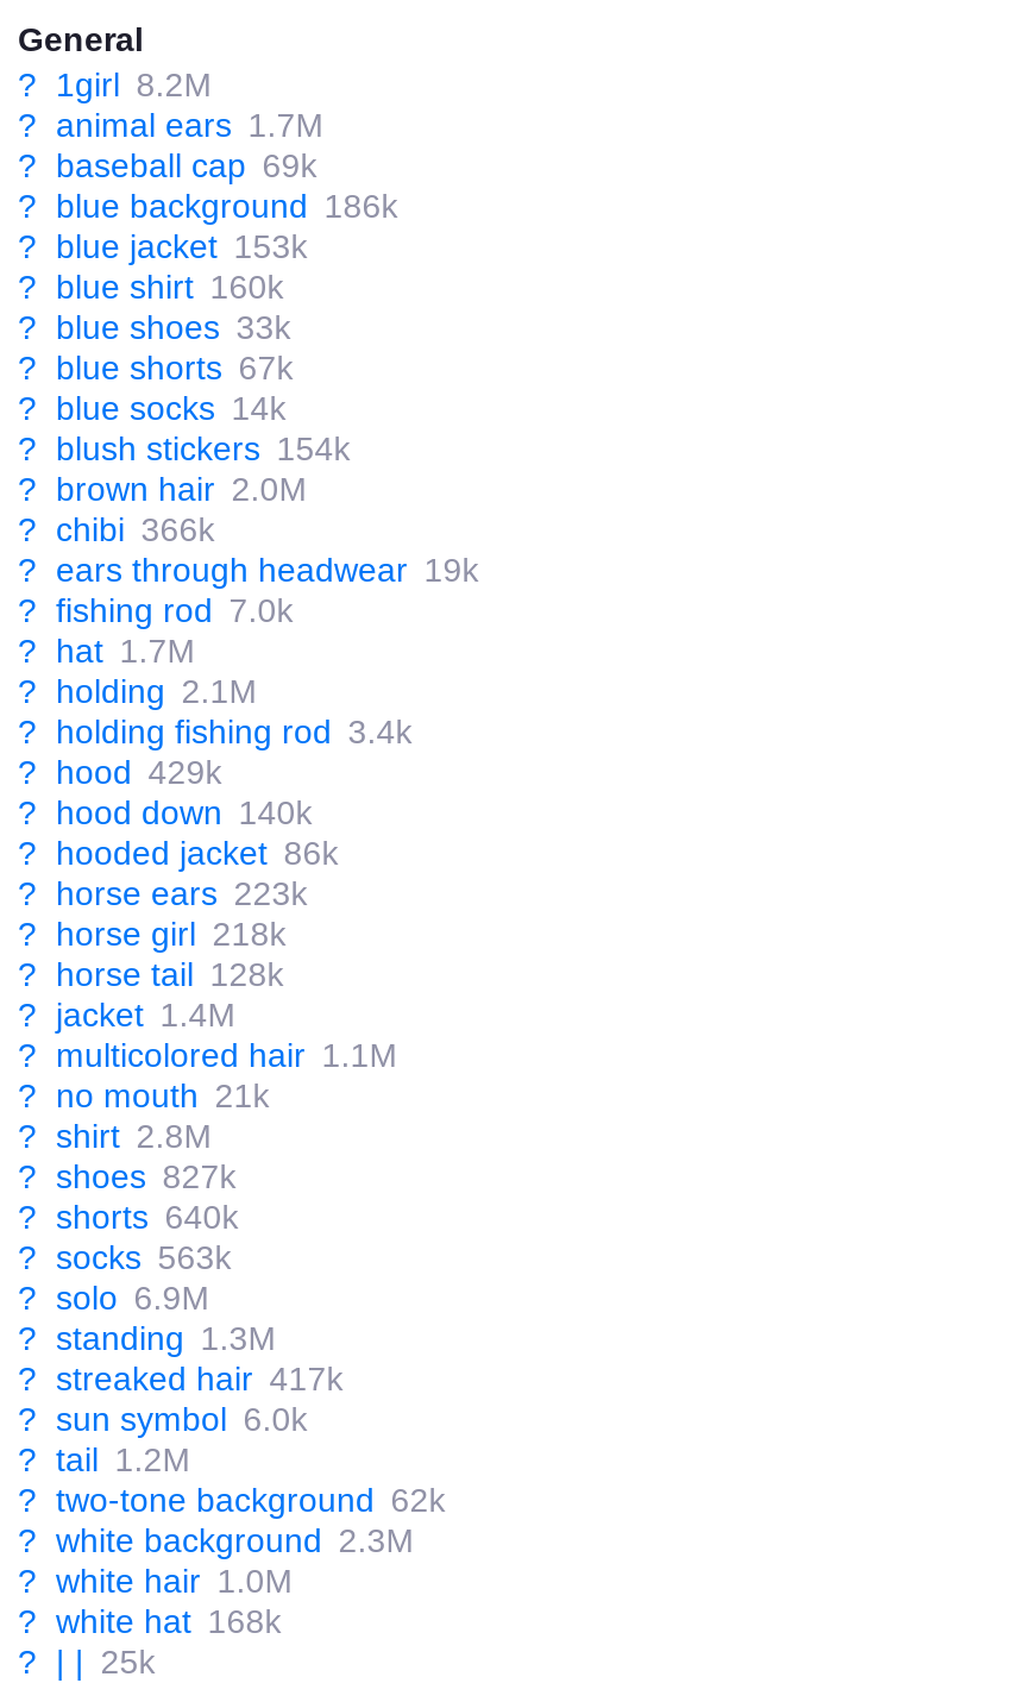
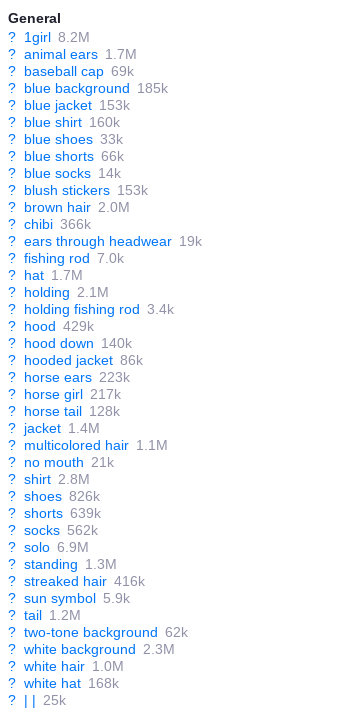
[18,186,398,225] ? blue background 186k -> [8,80,168,96] ? blue background 185k
[18,348,293,386] ? blue shorts 67k -> [8,148,124,164] ? blue shorts 66k
[18,429,350,467] ? blush stickers 154k -> [8,182,148,198] ? blush stickers 153k
[18,914,286,952] ? horse girl 218k -> [8,386,121,402] ? horse girl 217k
[18,1157,236,1195] ? shoes 827k -> [8,488,100,504] ? shoes 826k
[18,1197,239,1236] ? shorts 640k -> [8,505,101,521] ? shorts 639k
[18,1238,231,1276] ? socks 563k -> [8,522,98,538] ? socks 562k
[18,1359,343,1397] ? streaked hair 417k -> [8,573,145,589] ? streaked hair 416k
[18,1400,308,1438] ? sun symbol 6.0k -> [8,590,130,606] ? sun symbol 5.9k

